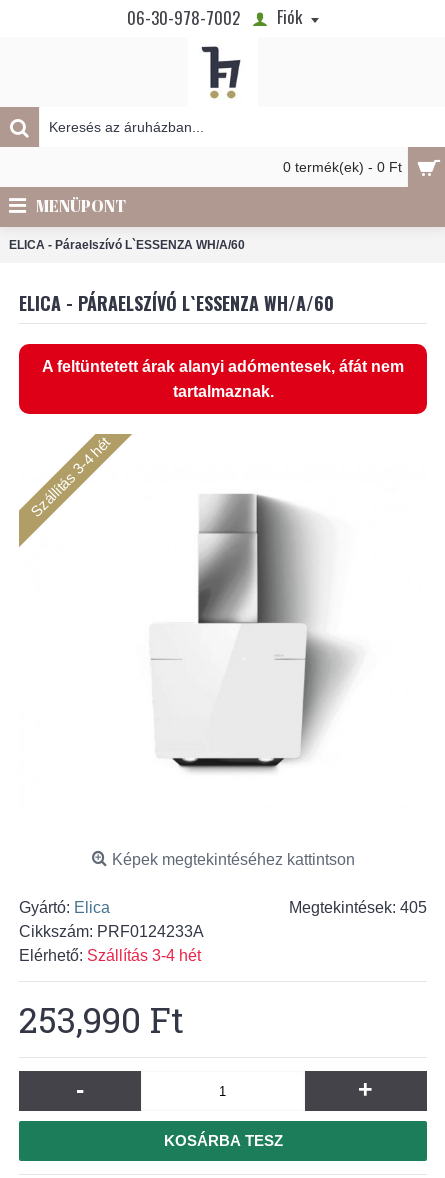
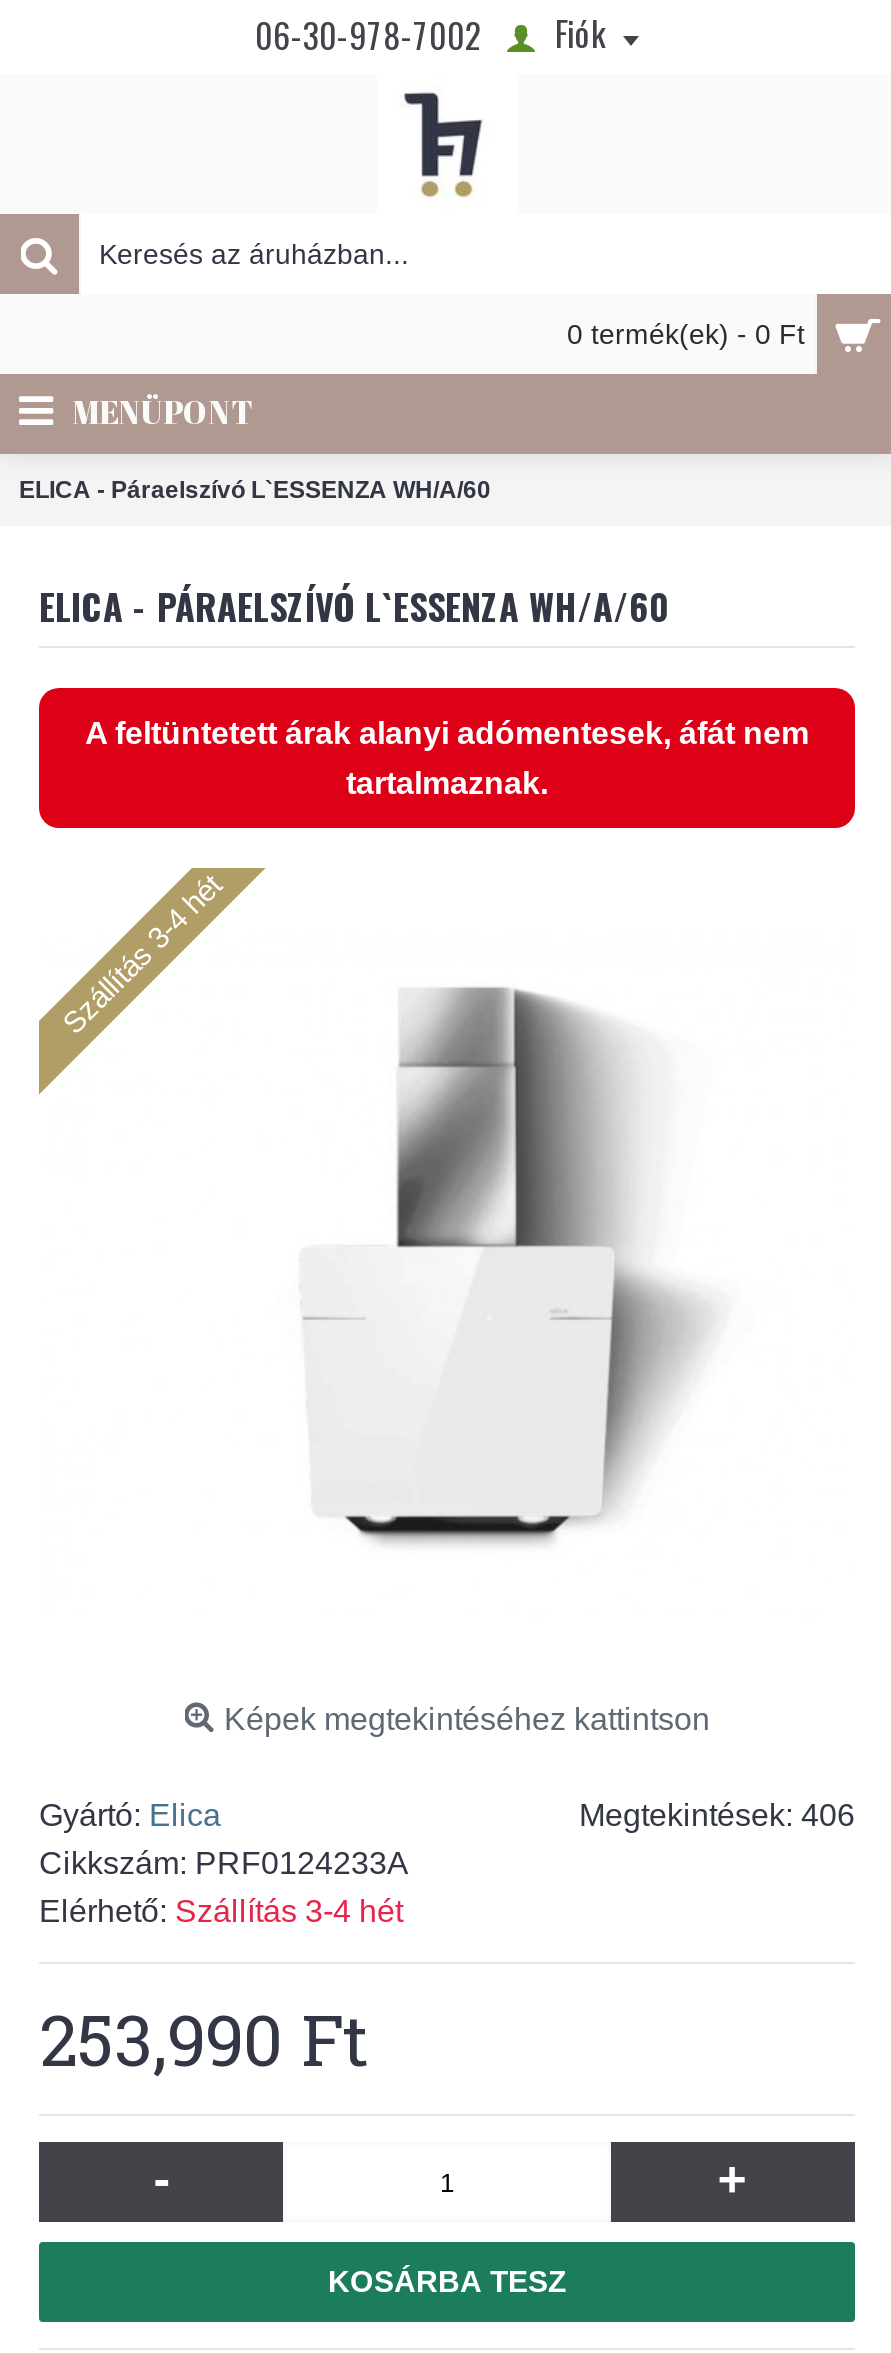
[289,899,427,916] Megtekintések: 405 -> [579,1798,855,1832] Megtekintések: 406

